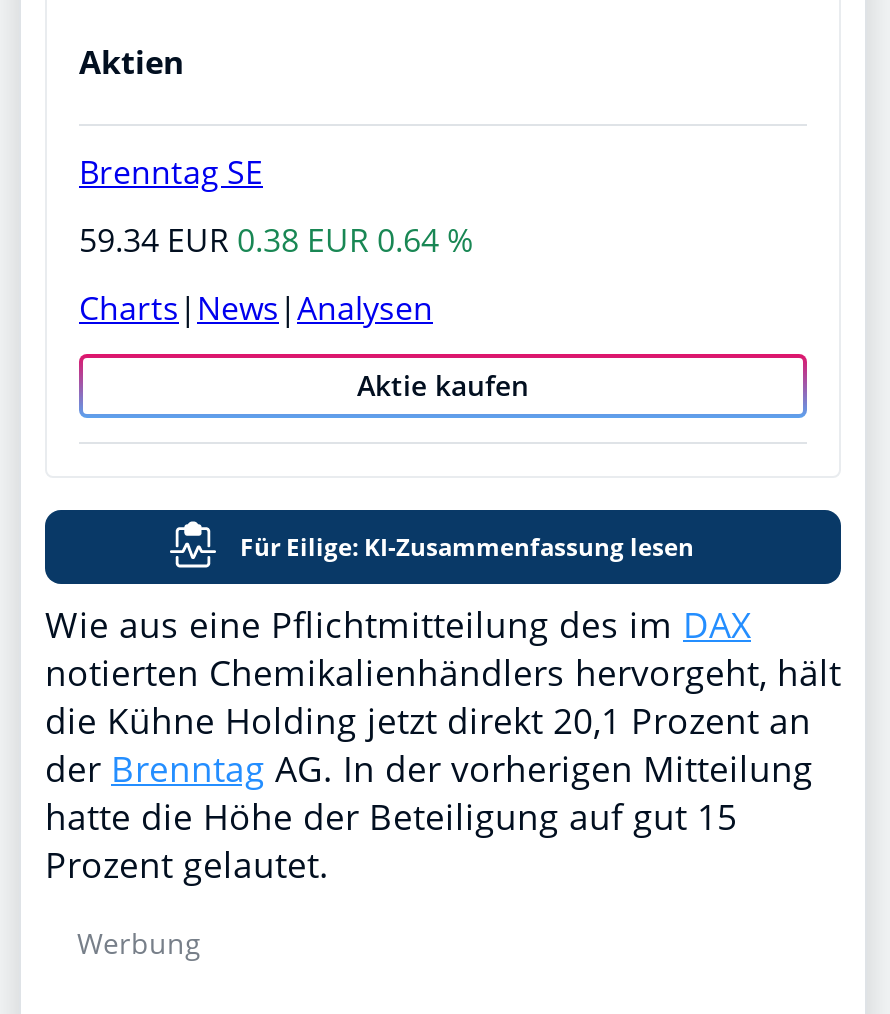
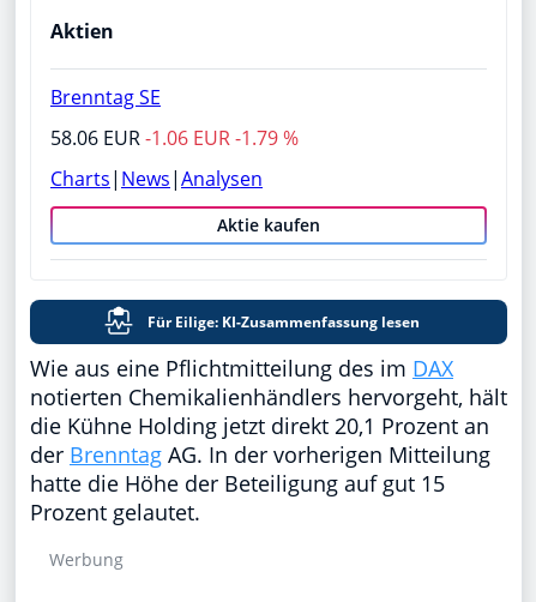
[79,217,473,261] 59.34 EUR 0.38 EUR 0.64 % -> [50,124,299,151] 58.06 EUR -1.06 EUR -1.79 %

